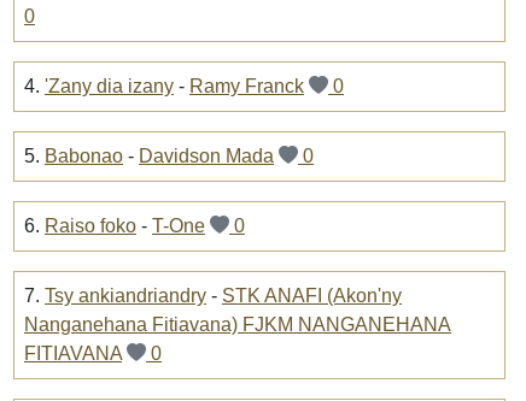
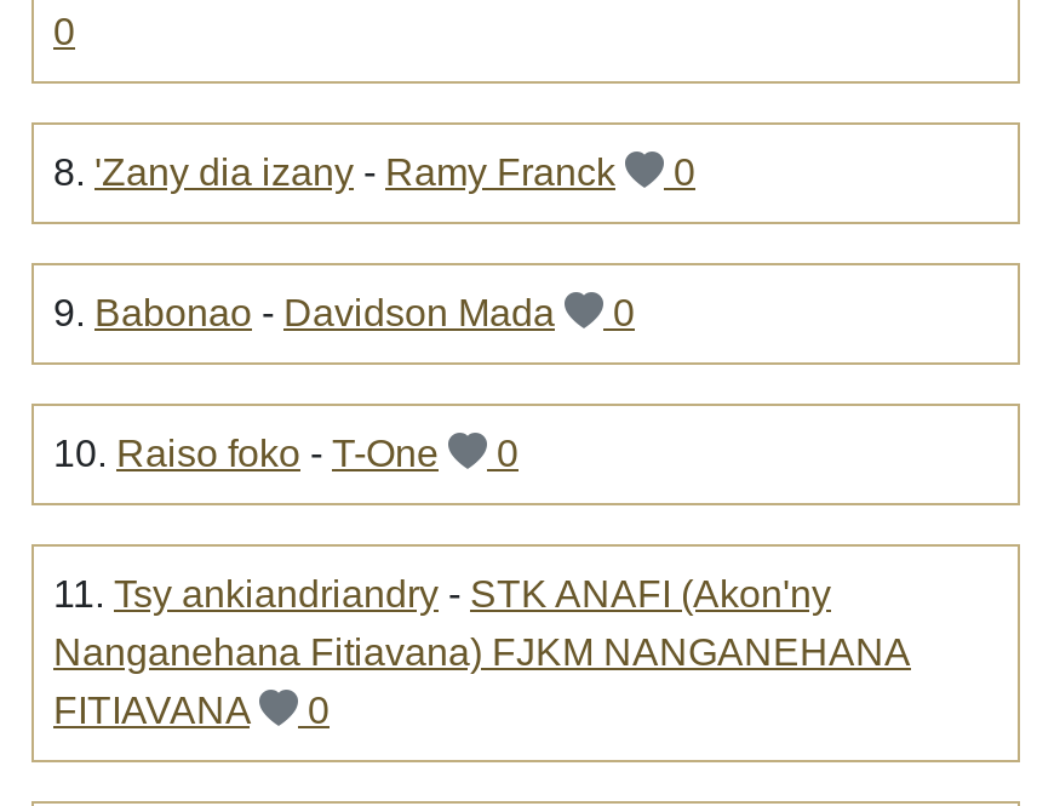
[24,76,304,96] 4. 'Zany dia izany - Ramy Franck -> [53,151,615,192] 8. 'Zany dia izany - Ramy Franck
[24,146,274,166] 5. Babonao - Davidson Mada -> [53,292,555,333] 9. Babonao - Davidson Mada
[24,215,205,236] 6. Raiso foko - T-One -> [53,432,439,474] 10. Raiso foko - T-One
[24,285,402,306] 7. Tsy ankiandriandry - STK ANAFI (Akon'ny -> [53,573,831,614] 11. Tsy ankiandriandry - STK ANAFI (Akon'ny

